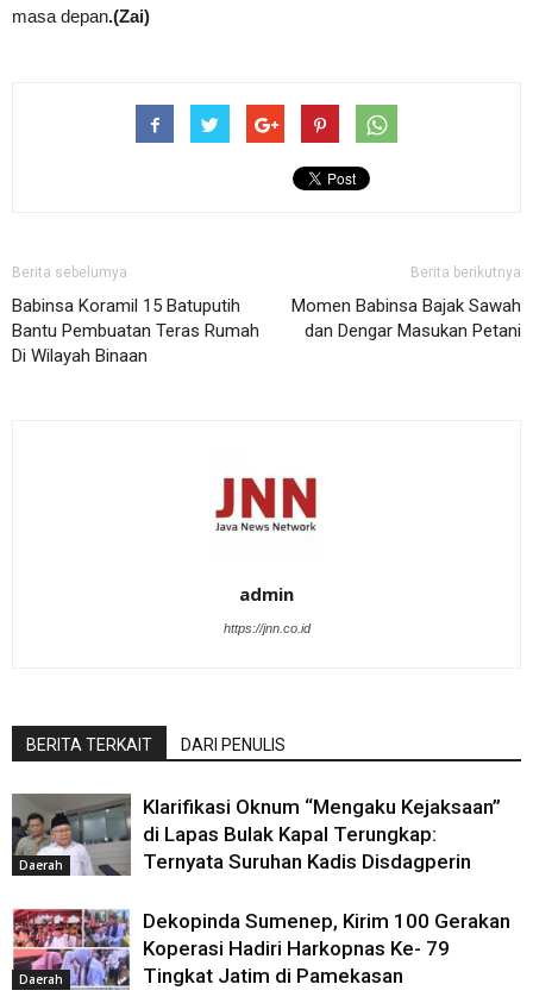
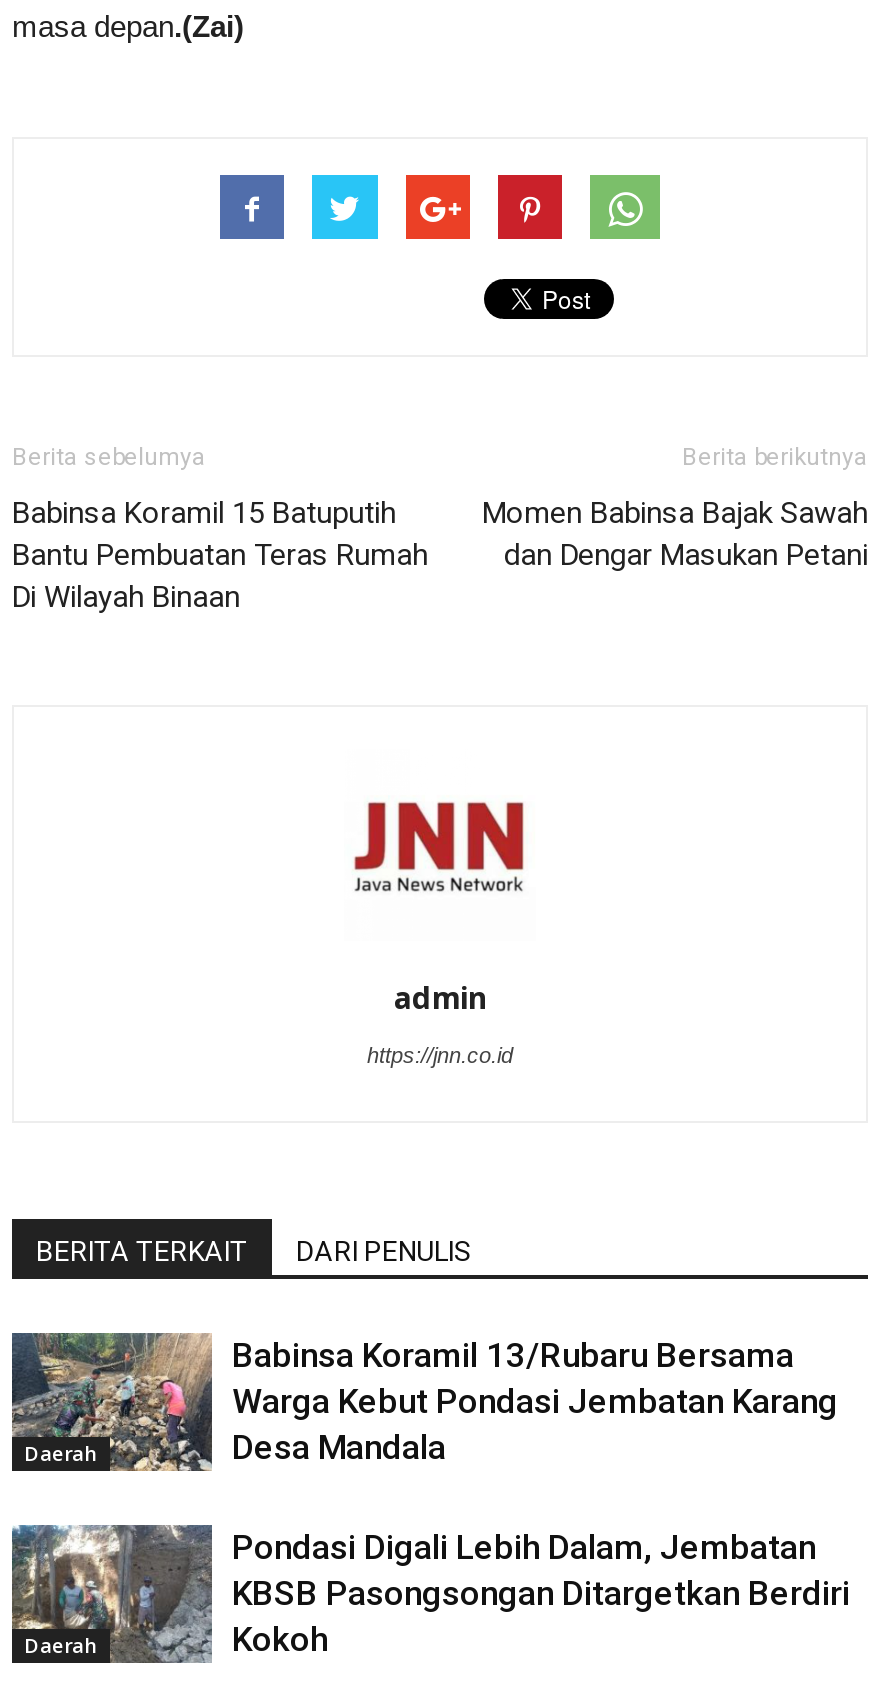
[12,794,501,876] [image] | Klarifikasi Oknum “Mengaku Kejaksaan” | di Lapas Bulak Kapal Terungkap: | Ternyata Suruhan Kadis Disdagperin -> [10,1332,838,1472] [image] | Babinsa Koramil 13/Rubaru Bersama | Warga Kebut Pondasi Jembatan Karang | Desa Mandala
[12,908,510,990] [image] | Dekopinda Sumenep, Kirim 100 Gerakan | Koperasi Hadiri Harkopnas Ke- 79 | Tingkat Jatim di Pamekasan -> [10,1524,850,1664] [image] | Pondasi Digali Lebih Dalam, Jembatan | KBSB Pasongsongan Ditargetkan Berdiri | Kokoh

